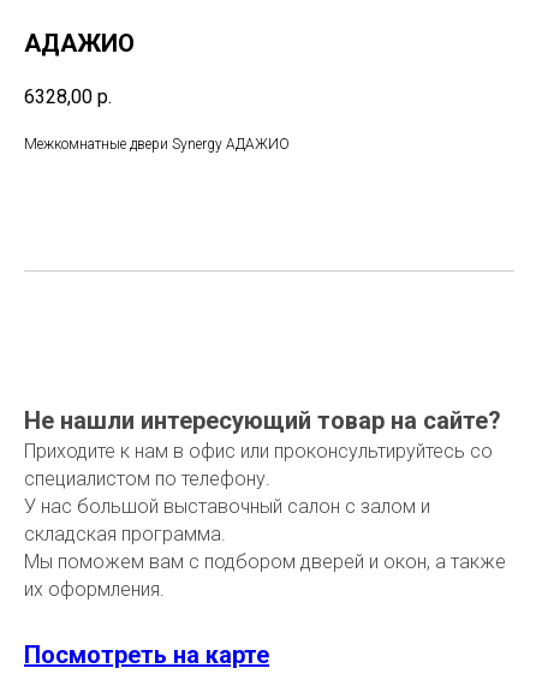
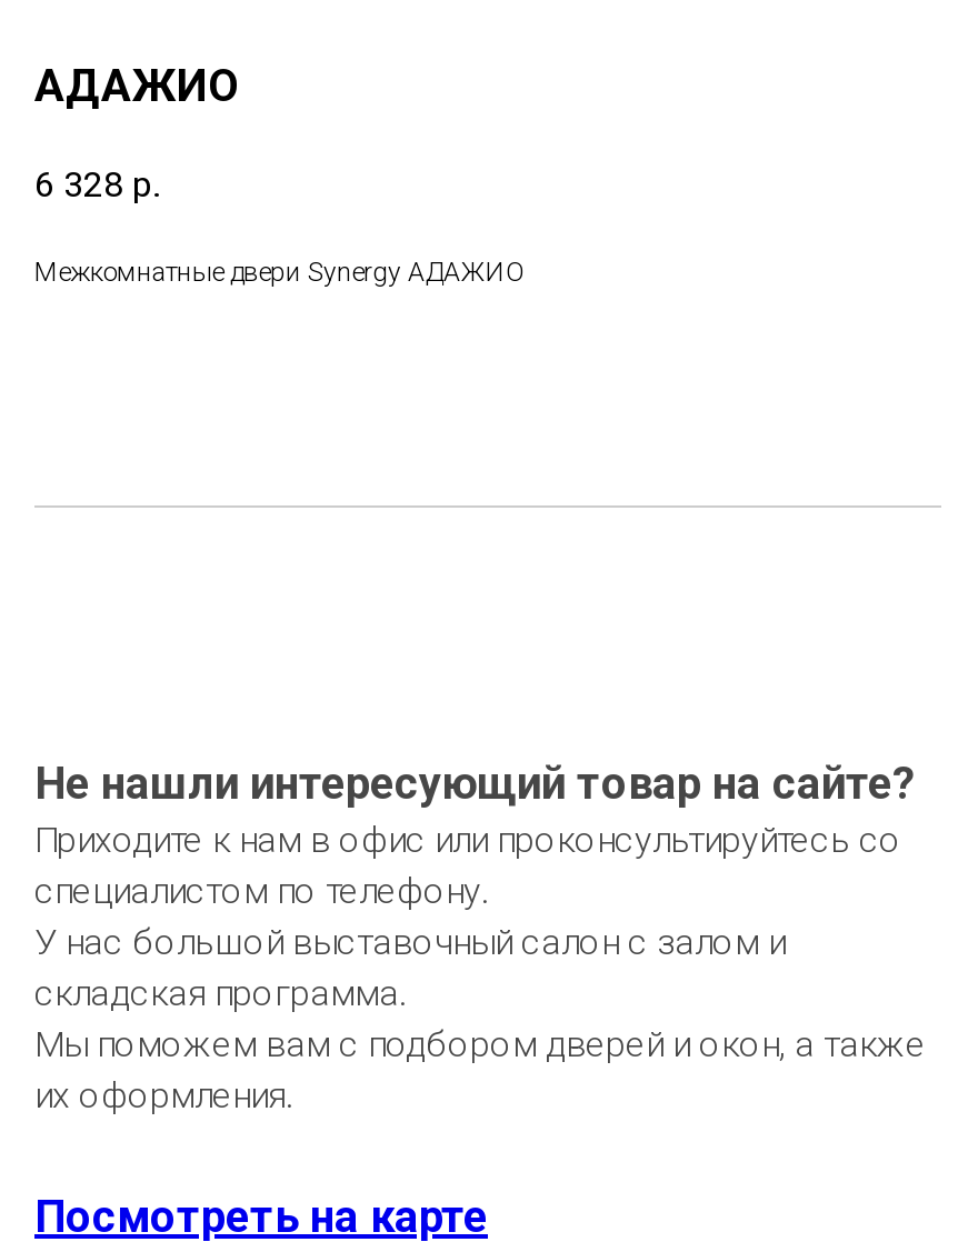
[24,85,112,108] 6328,00 р. -> [34,162,159,204] 6 328 р.

